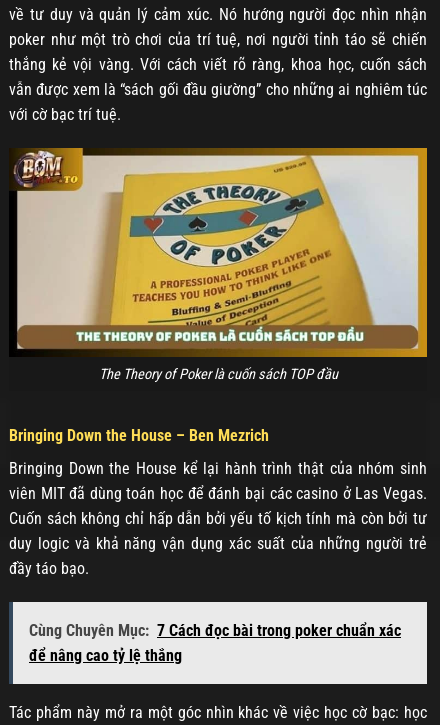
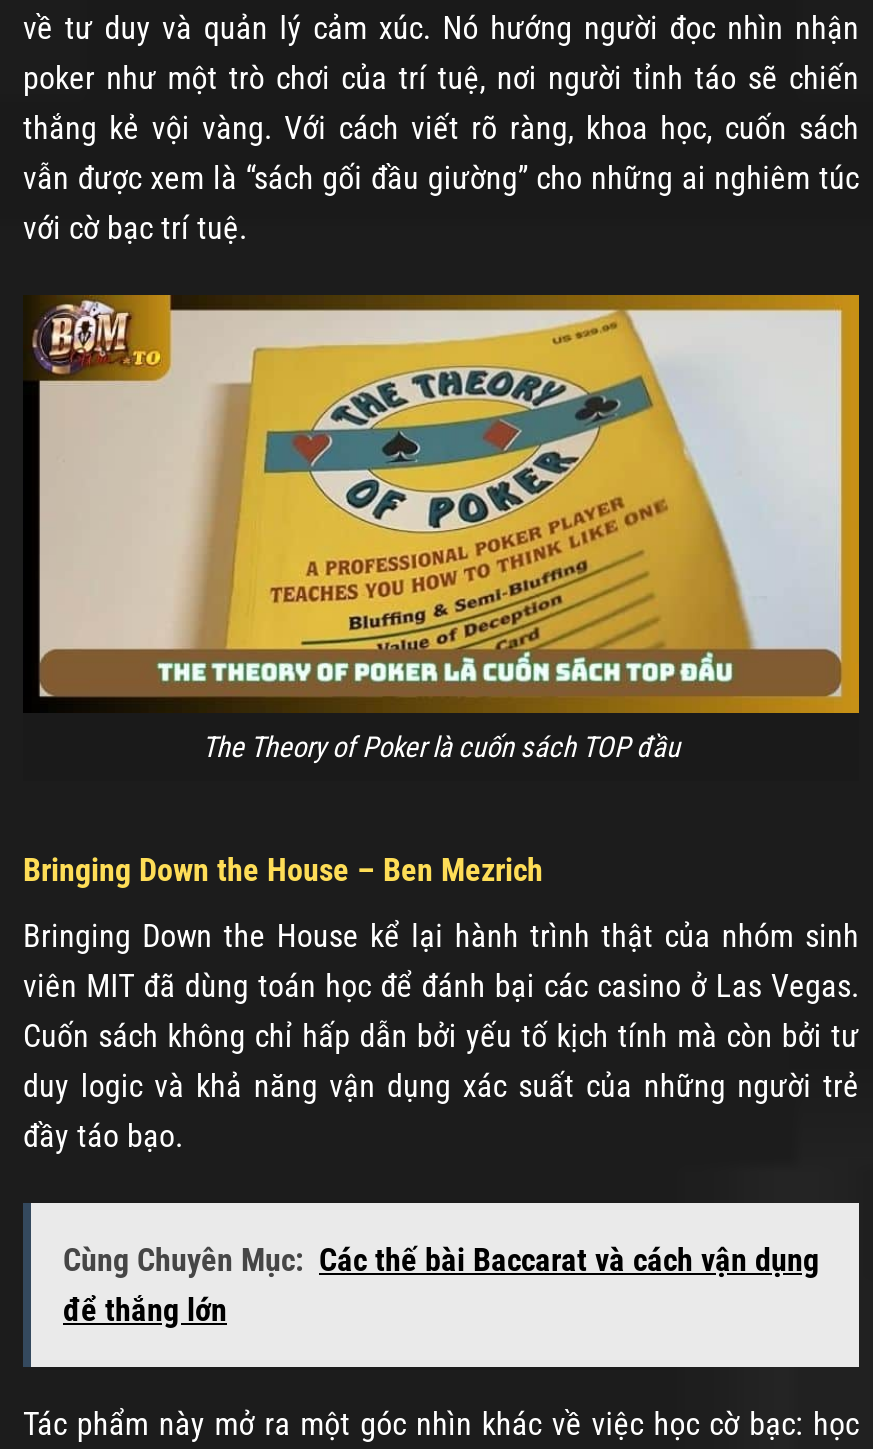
[29,621,401,665] Cùng Chuyên Mục: 7 Cách đọc bài trong poker chuẩn xác | để nâng cao tỷ lệ thắng -> [63,1241,819,1329] Cùng Chuyên Mục: Các thế bài Baccarat và cách vận dụng | để thắng lớn

